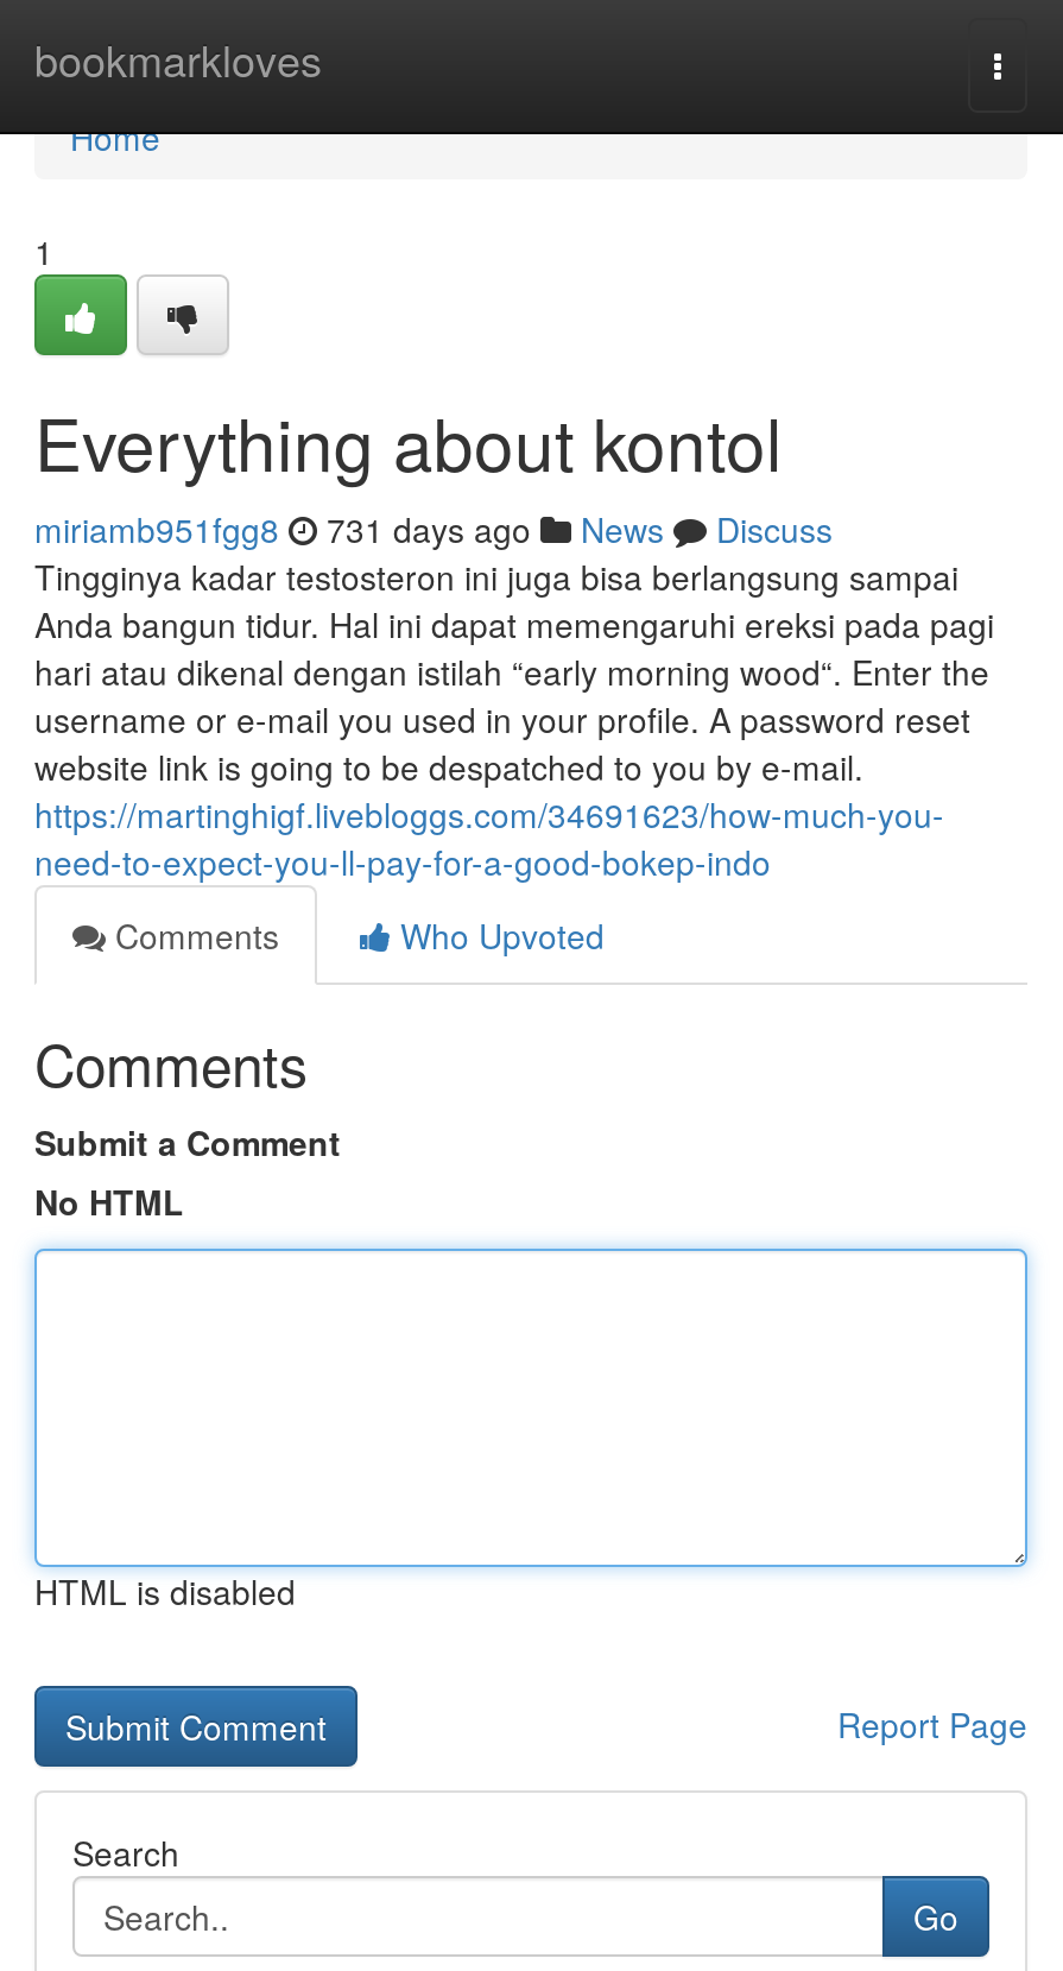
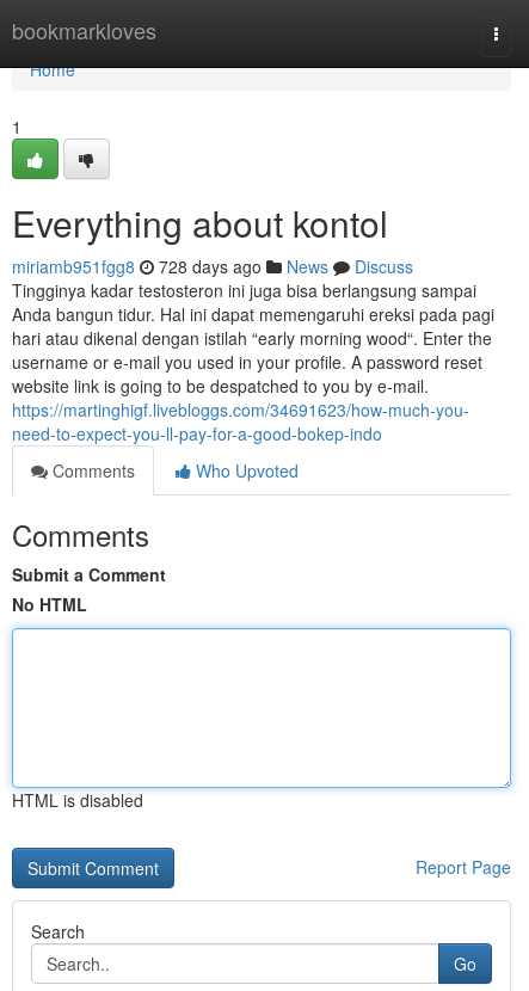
[34,505,833,552] miriamb951fgg8 731 days ago News Discuss -> [12,254,413,278] miriamb951fgg8 728 days ago News Discuss

